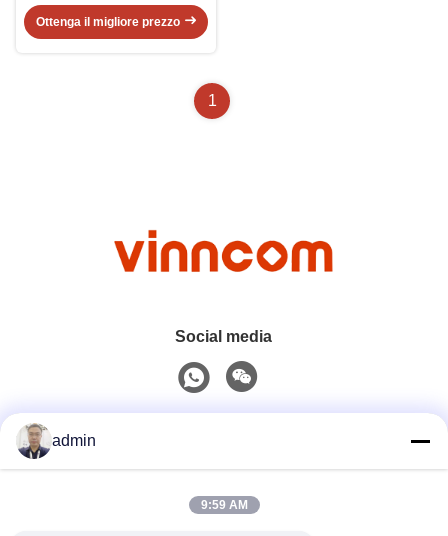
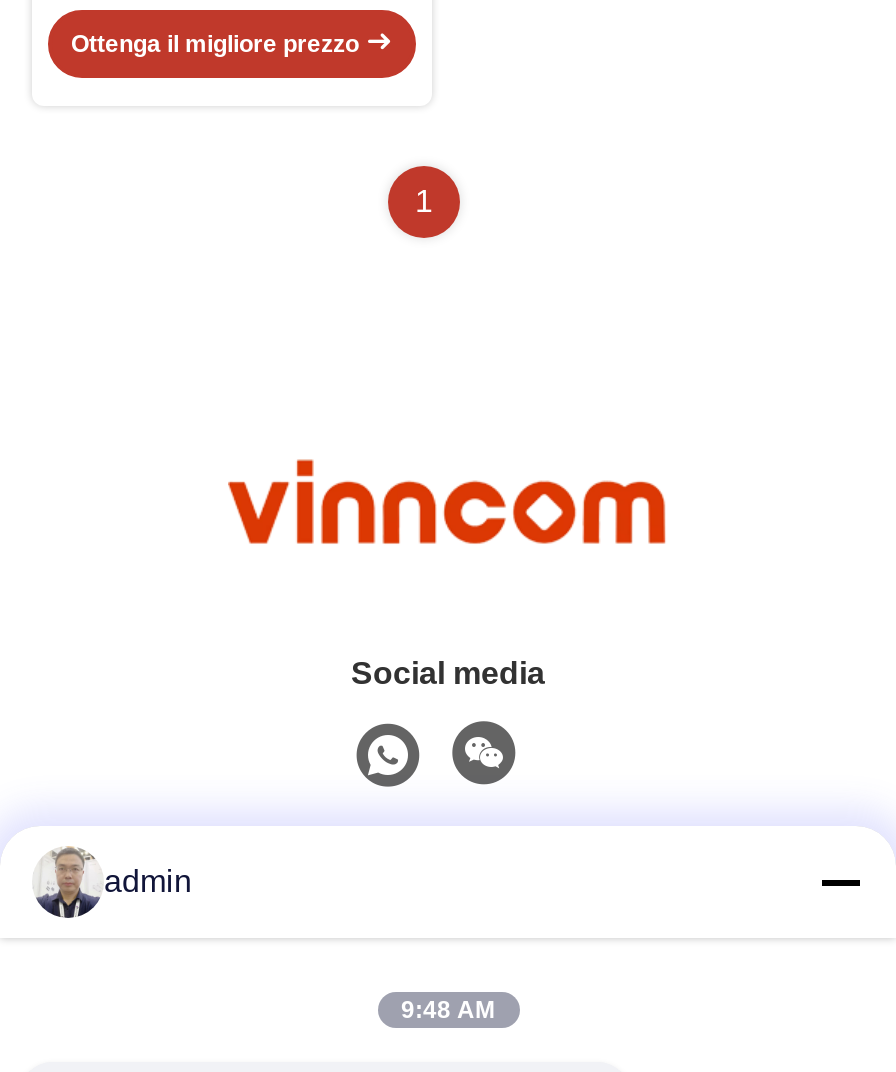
[200,498,247,512] 9:59 AM -> [401,996,495,1024] 9:48 AM

